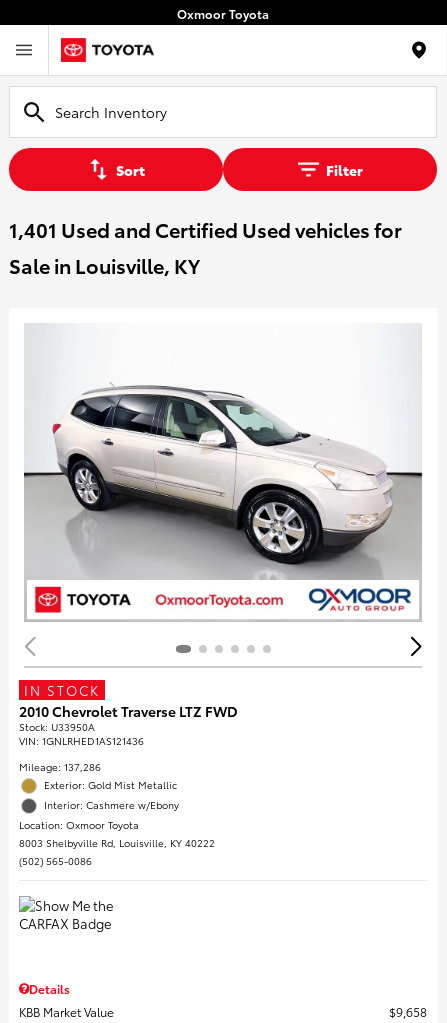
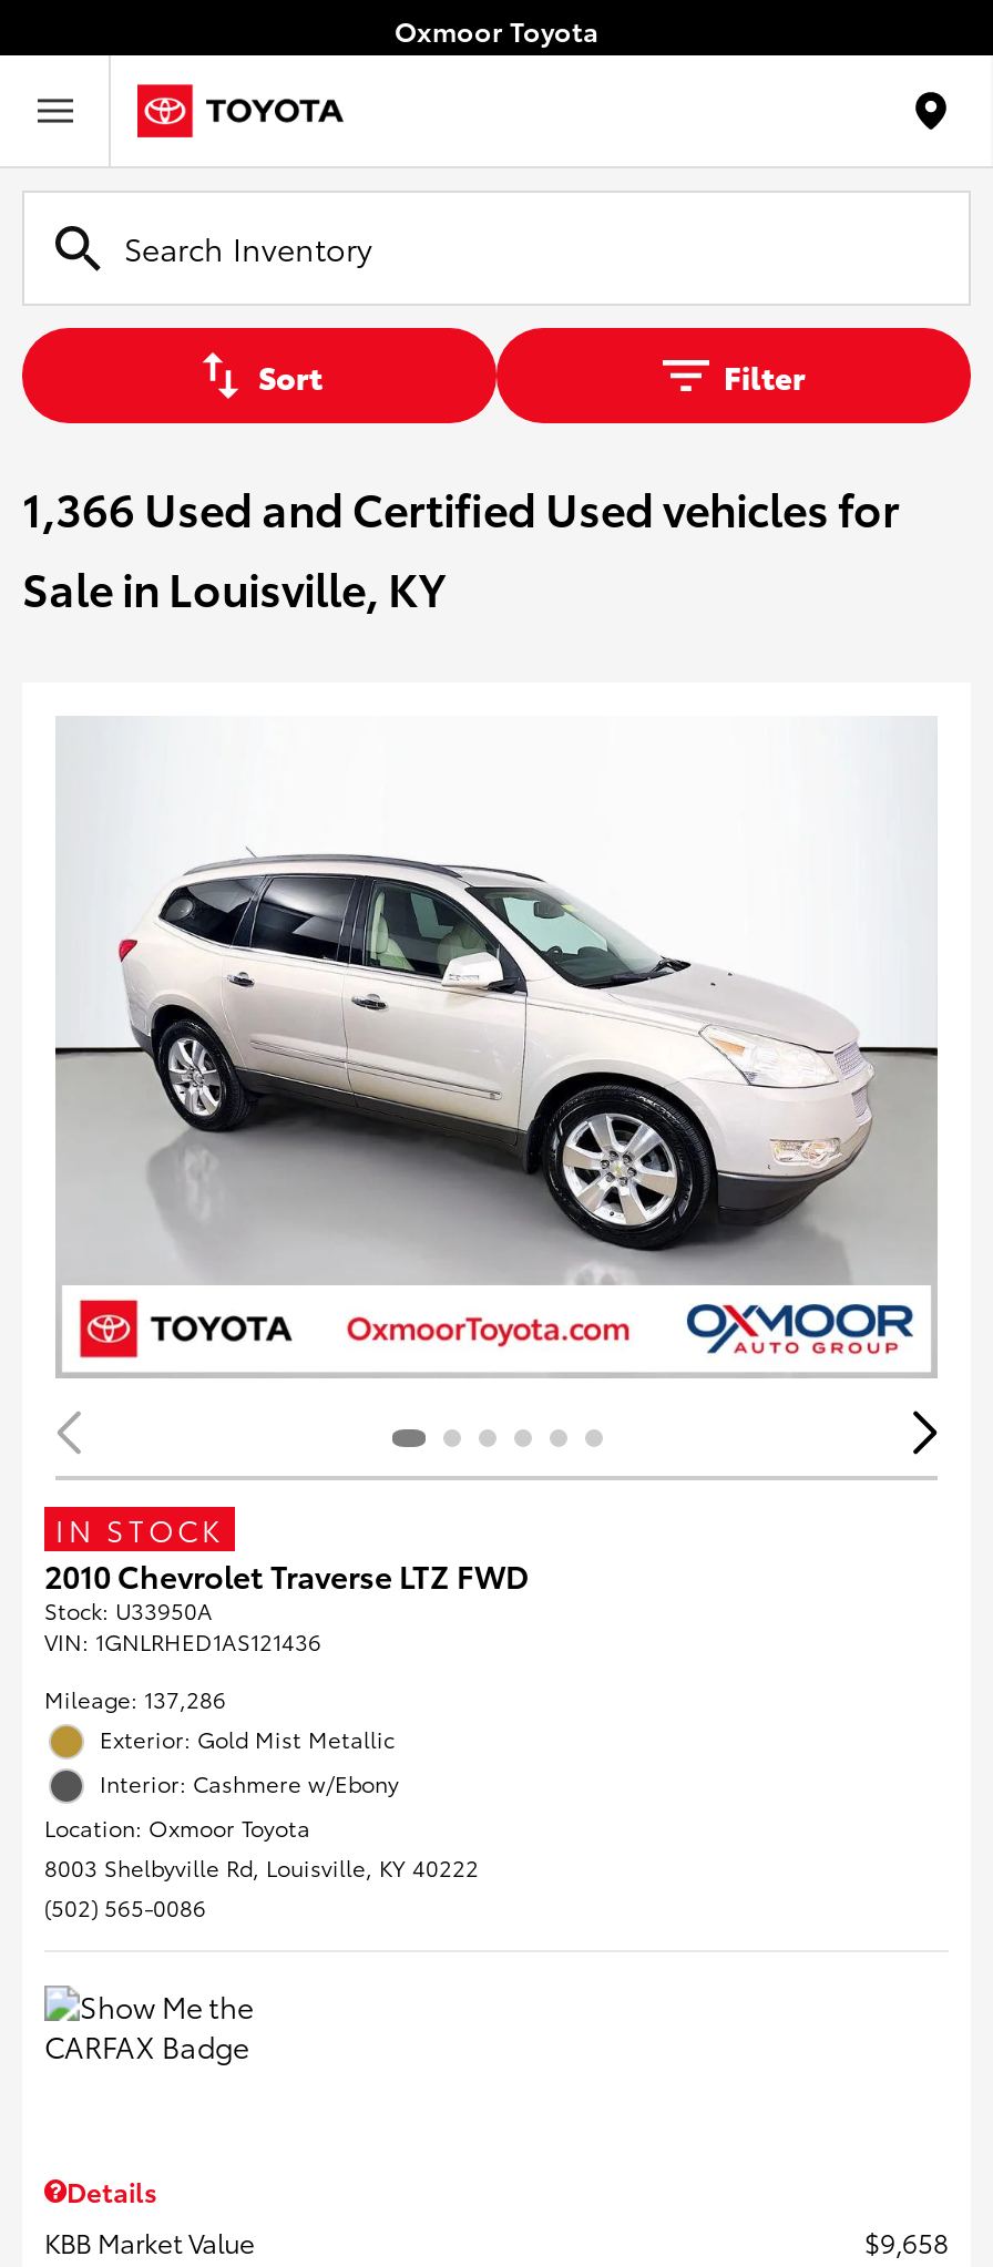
[9,215,402,243] 1,401 Used and Certified Used vehicles for -> [22,476,900,538] 1,366 Used and Certified Used vehicles for

